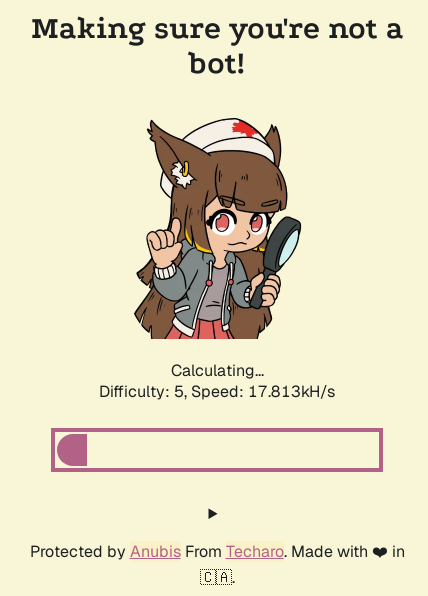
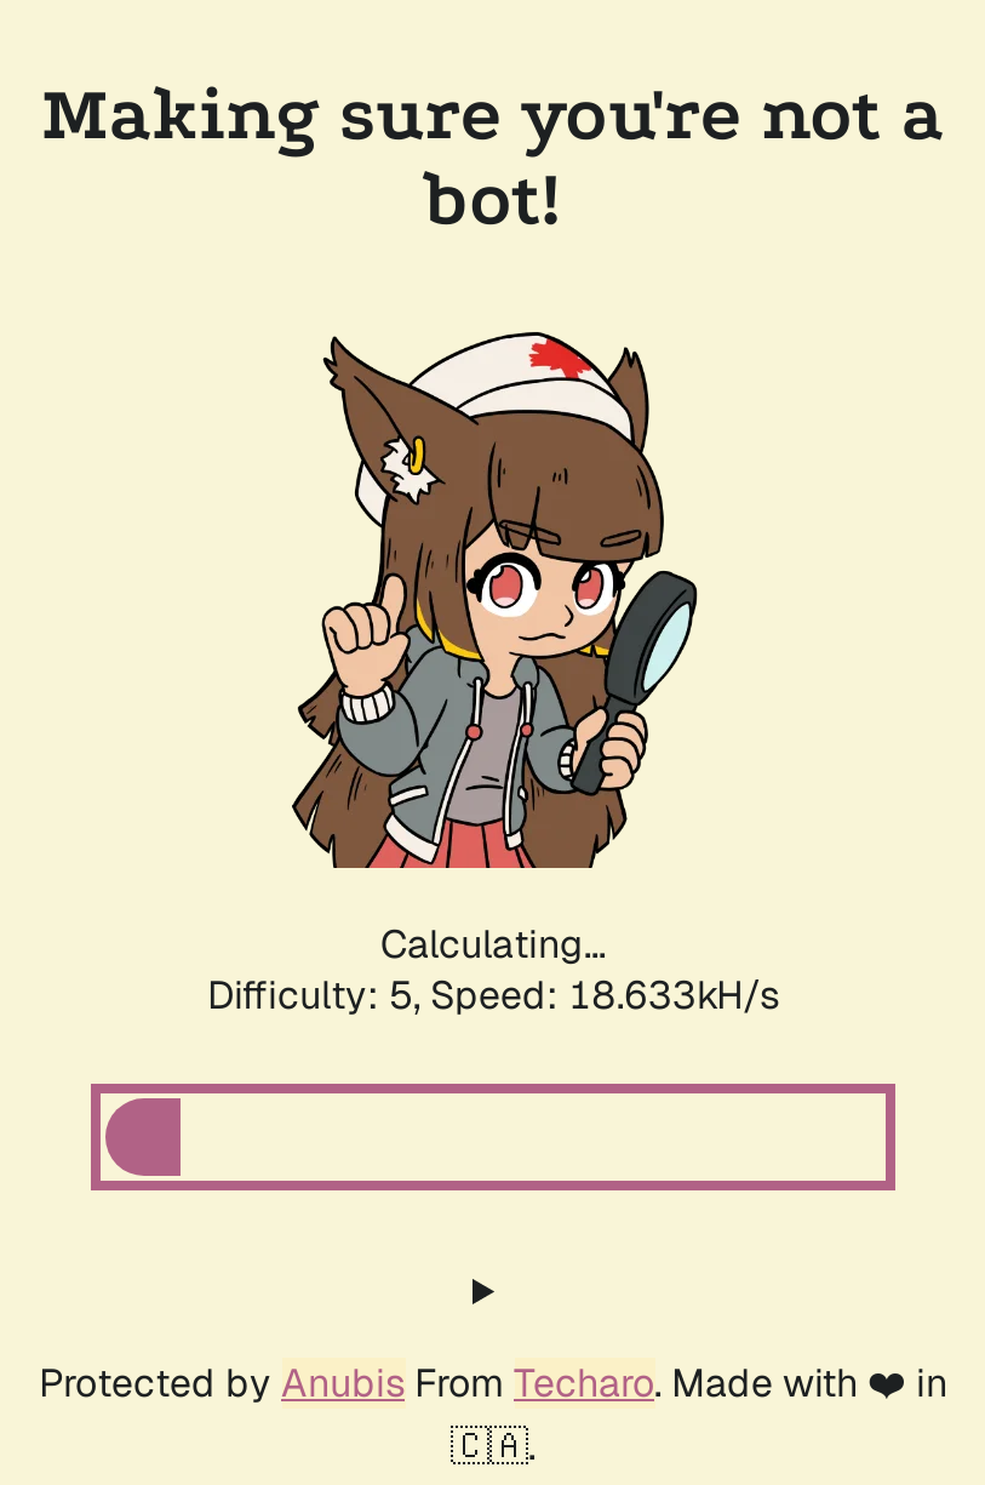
[99,381,335,402] Difficulty: 5, Speed: 17.813kH/s -> [207,970,779,1021] Difficulty: 5, Speed: 18.633kH/s

